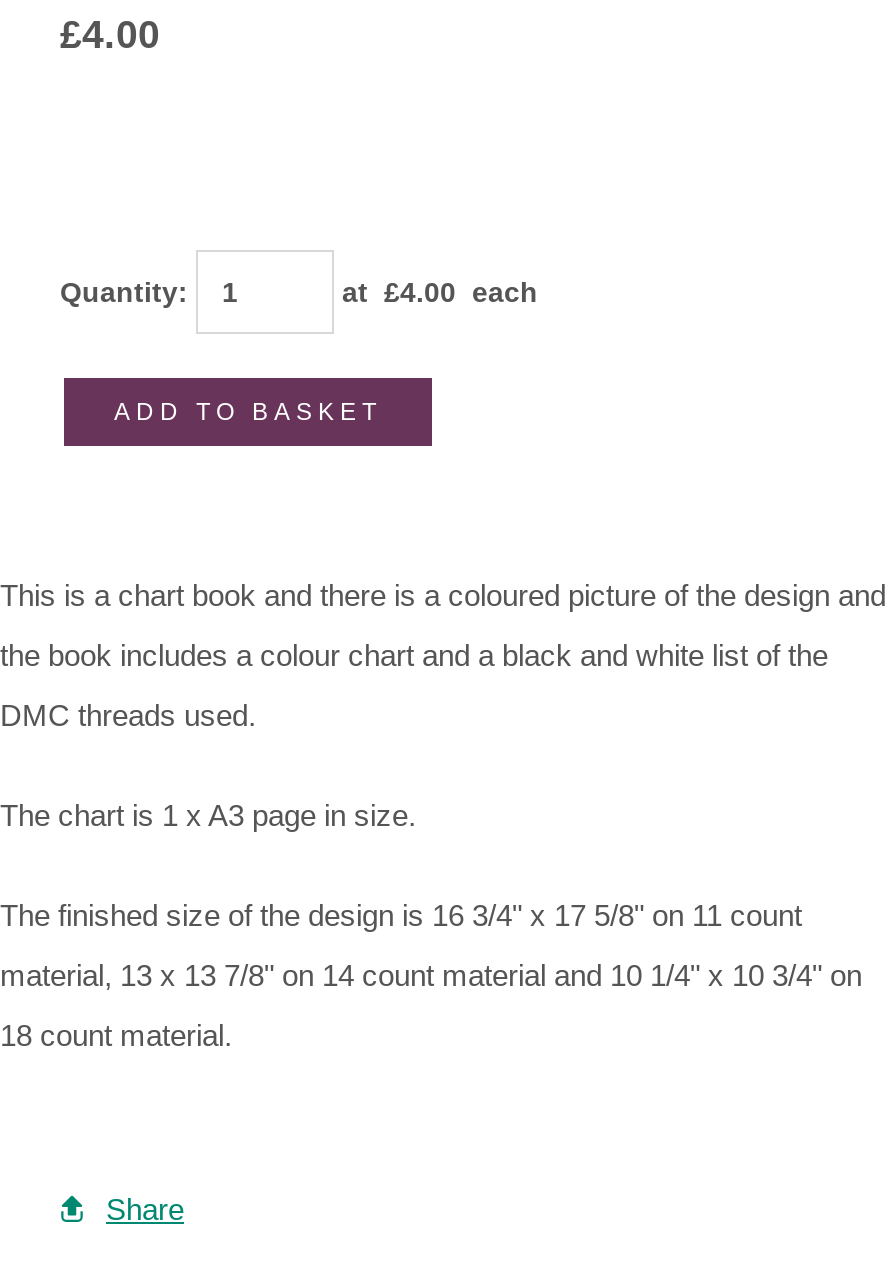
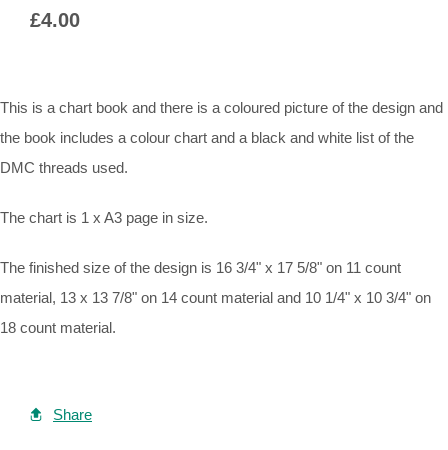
[60,276,538,308] Quantity: | at £4.00 each -> none
[114,398,382,426] ADD TO BASKET -> none

